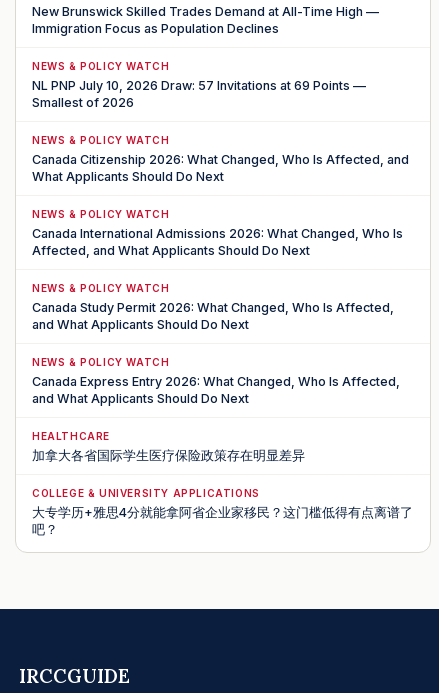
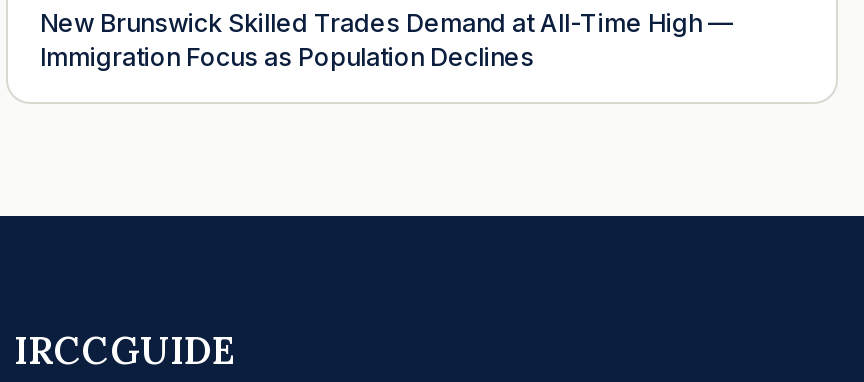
[32,59,413,536] NEWS & POLICY WATCH | NL PNP July 10, 2026 Draw: 57 Invitations at 69 Points — | Smallest of 2026 | NEWS & POLICY WATCH | Canada Citizenship 2026: What Changed, Who Is Affected, and | What Applicants Should Do Next | NEWS & POLICY WATCH | Canada International Admissions 2026: What Changed, Who Is | Affected, and What Applicants Should Do Next | NEWS & POLICY WATCH | Canada Study Permit 2026: What Changed, Who Is Affected, | and What Applicants Should Do Next | NEWS & POLICY WATCH | Canada Express Entry 2026: What Changed, Who Is Affected, | and What Applicants Should Do Next | HEALTHCARE | 加拿大各省国际学生医疗保险政策存在明显差异 | COLLEGE & UNIVERSITY APPLICATIONS | 大专学历+雅思4分就能拿阿省企业家移民？这门槛低得有点离谱了 | 吧？ -> none

